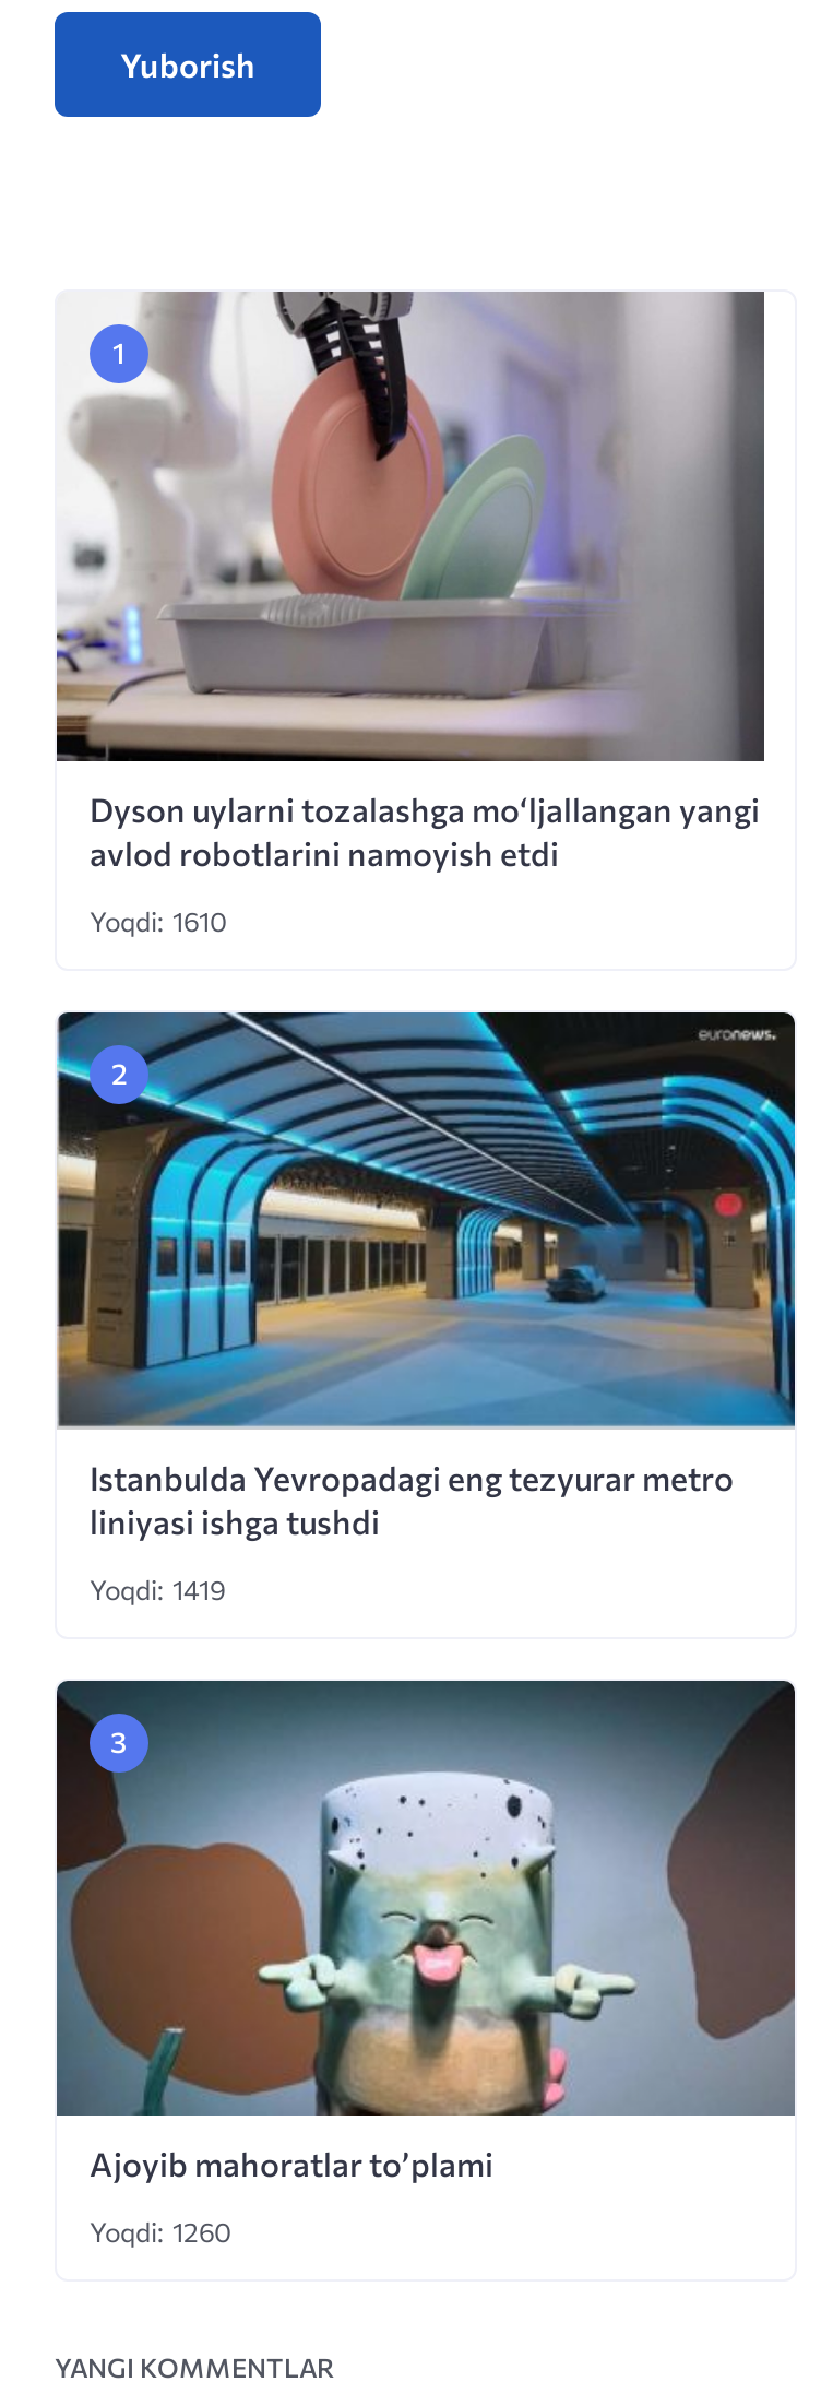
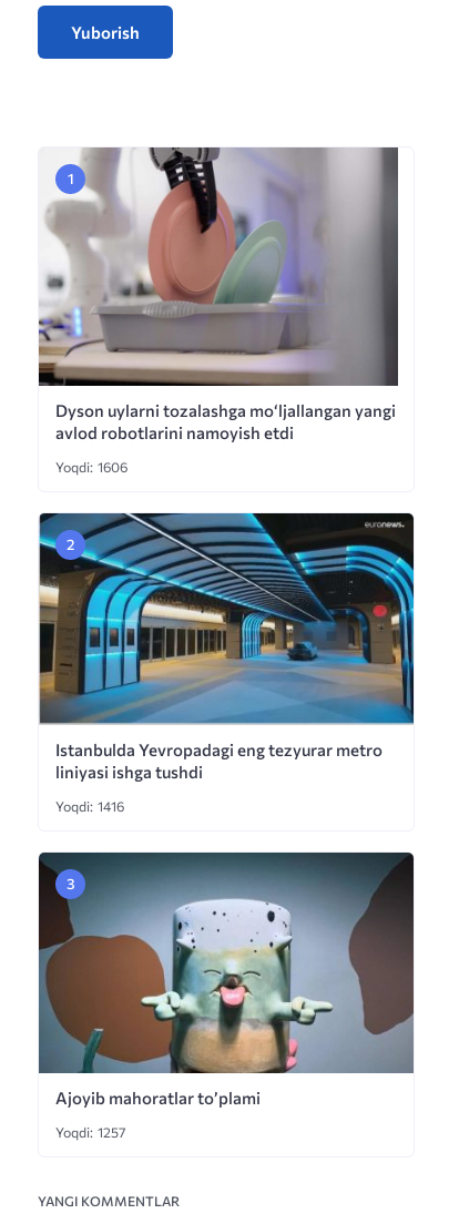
[90,904,227,939] Yoqdi: 1610 -> [55,458,127,476] Yoqdi: 1606
[90,1572,225,1607] Yoqdi: 1419 -> [55,797,124,815] Yoqdi: 1416
[90,2214,231,2249] Yoqdi: 1260 -> [55,1123,126,1141] Yoqdi: 1257

